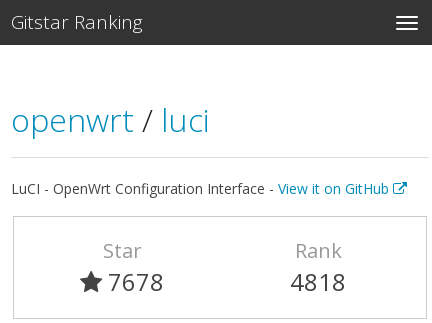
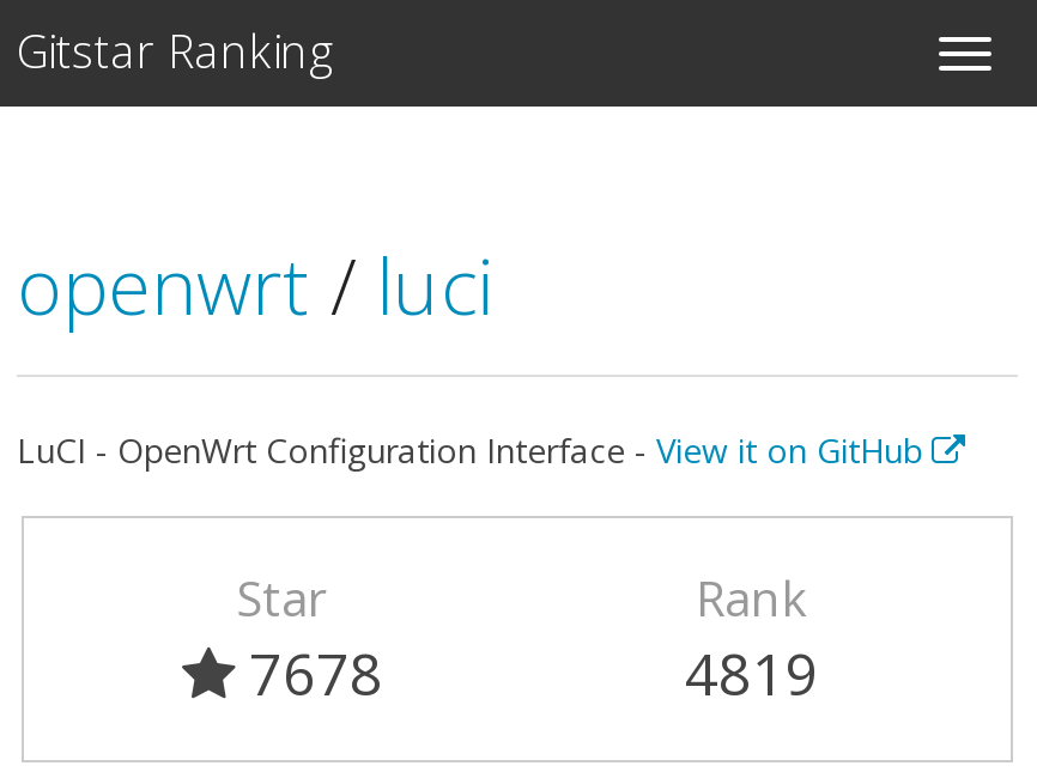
[290,265,346,298] 4818 -> [685,633,819,712] 4819

